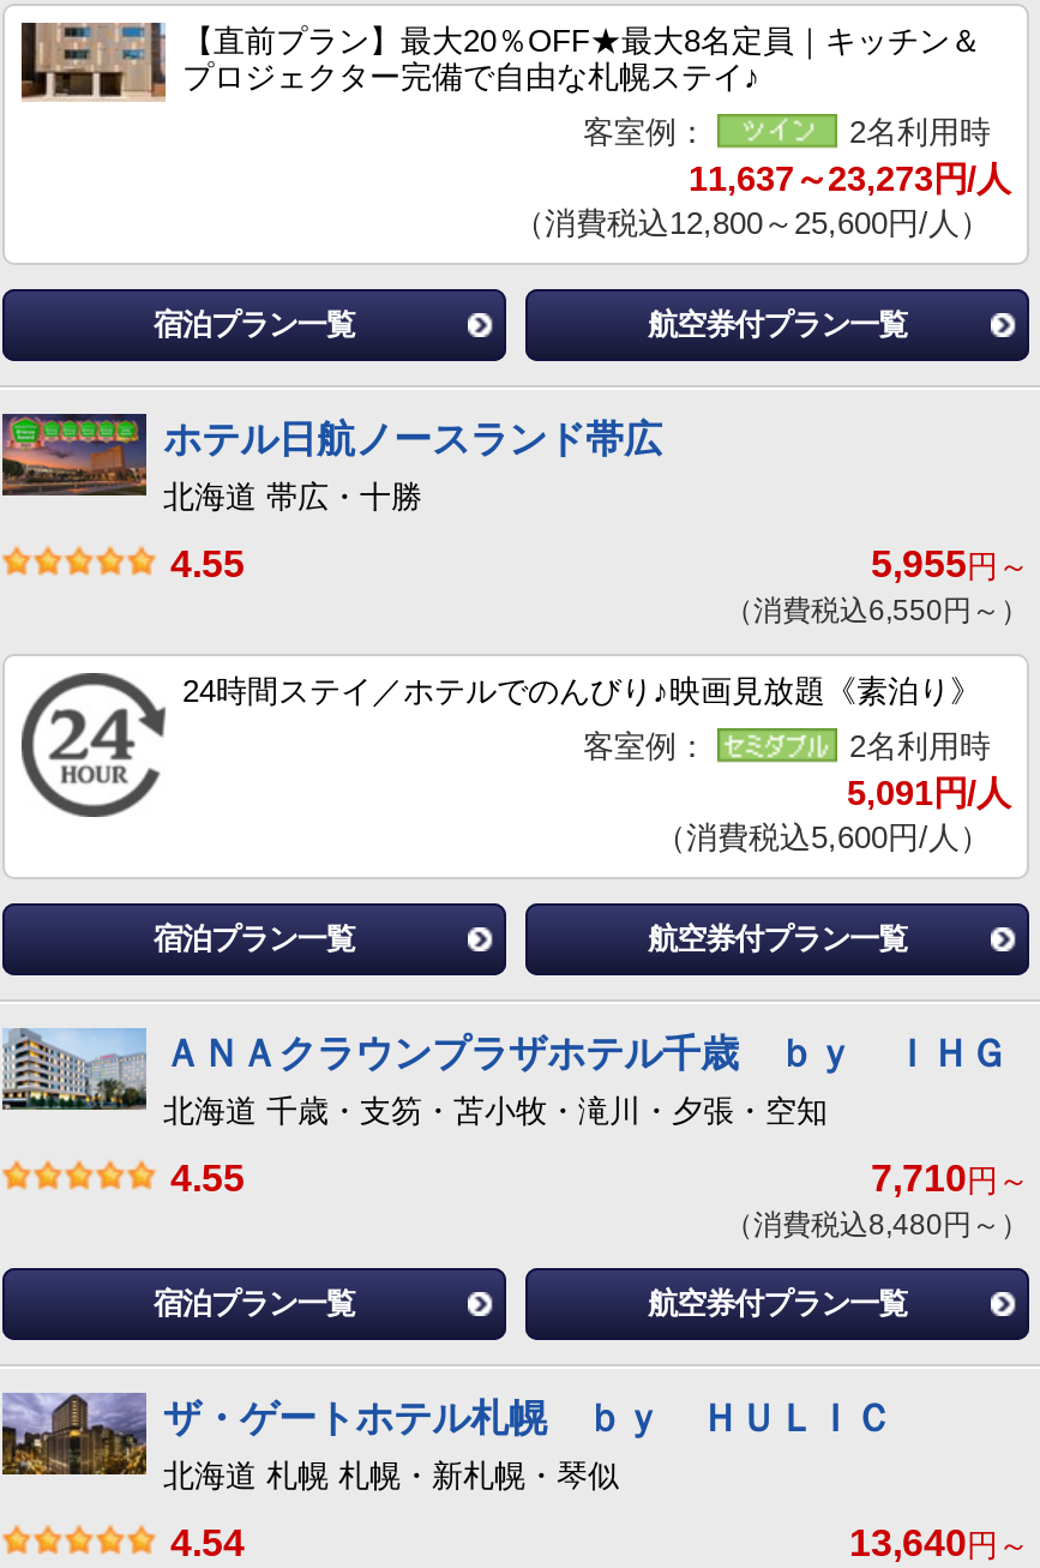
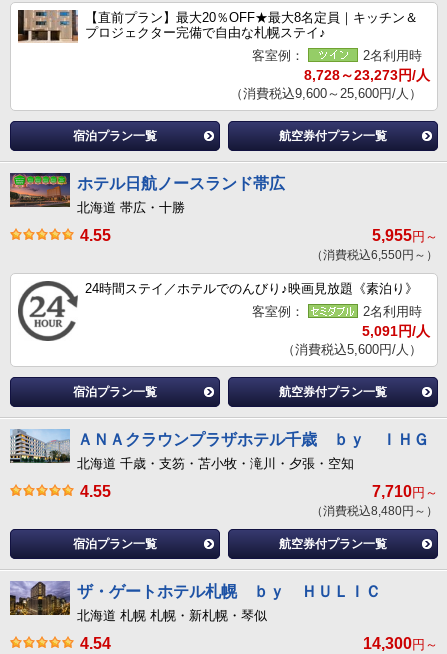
[689,159,1010,197] 11,637～23,273円/人 -> [304,67,430,83] 8,728～23,273円/人
[513,204,991,240] （消費税込12,800～25,600円/人） -> [230,86,422,101] （消費税込9,600～25,600円/人）
[849,1522,1029,1562] 13,640円～ -> [363,635,438,652] 14,300円～

